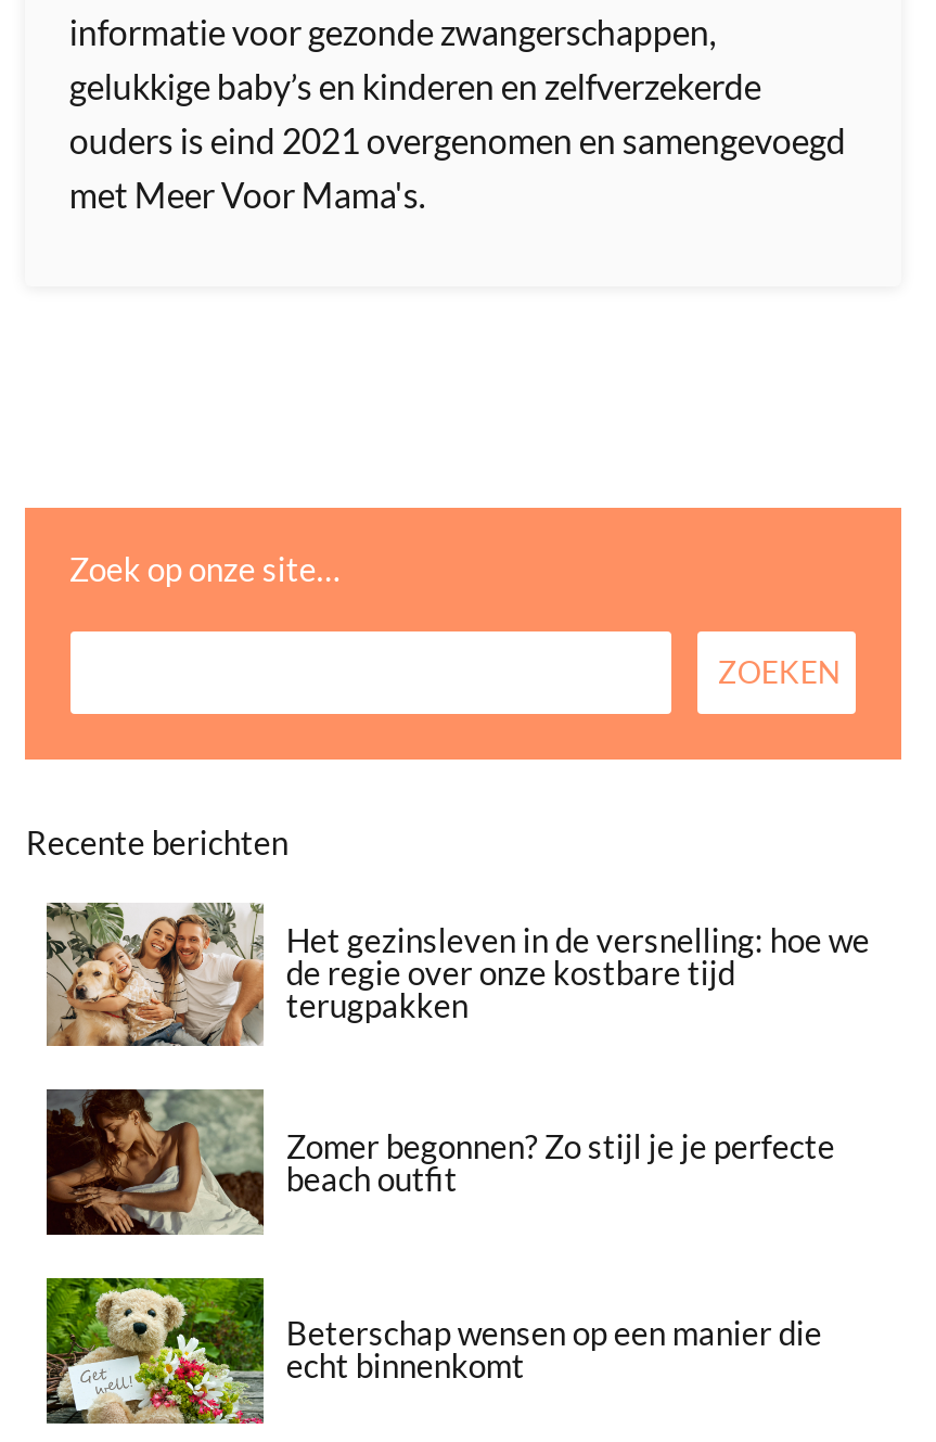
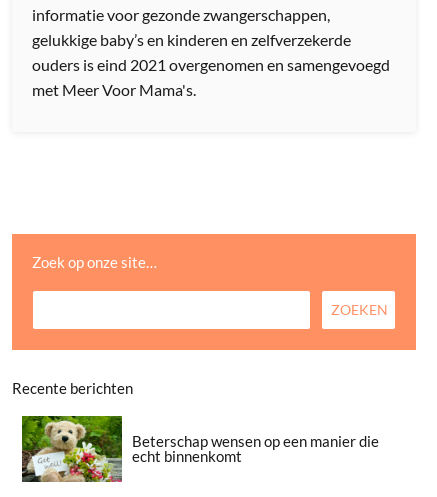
[44,901,870,1048] [image] | Het gezinsleven in de versnelling: hoe we | de regie over onze kostbare tijd | terugpakken -> none
[44,1087,835,1237] [image] | Zomer begonnen? Zo stijl je je perfecte | beach outfit -> none

